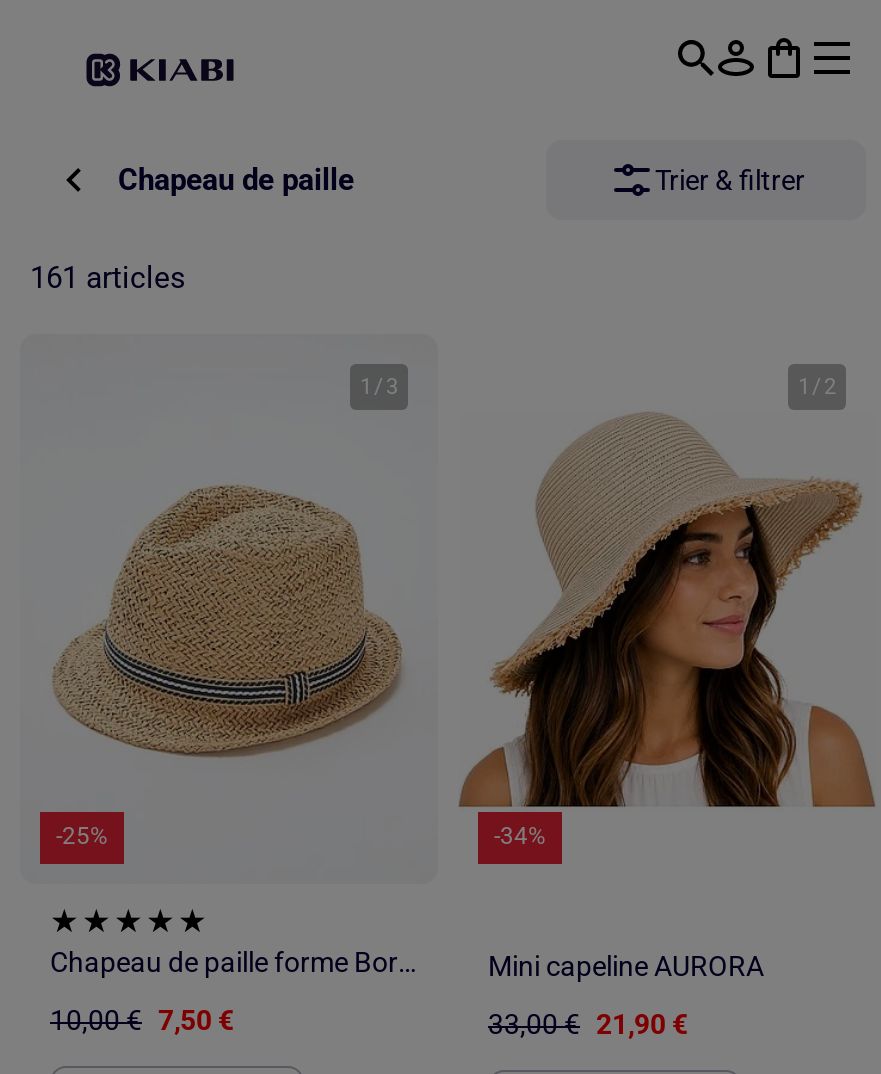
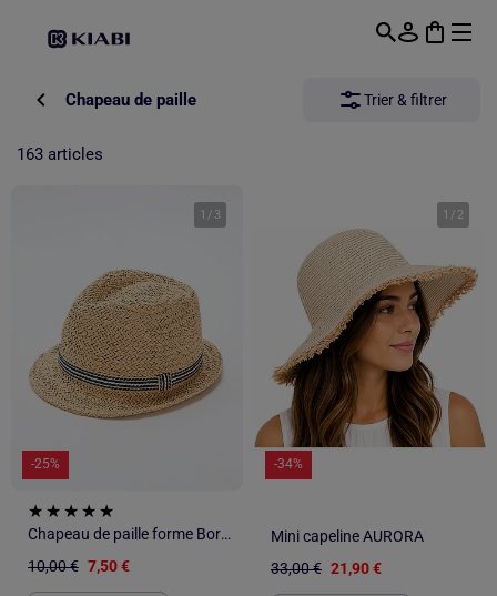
[30,260,186,296] 161 articles -> [17,144,103,164] 163 articles

